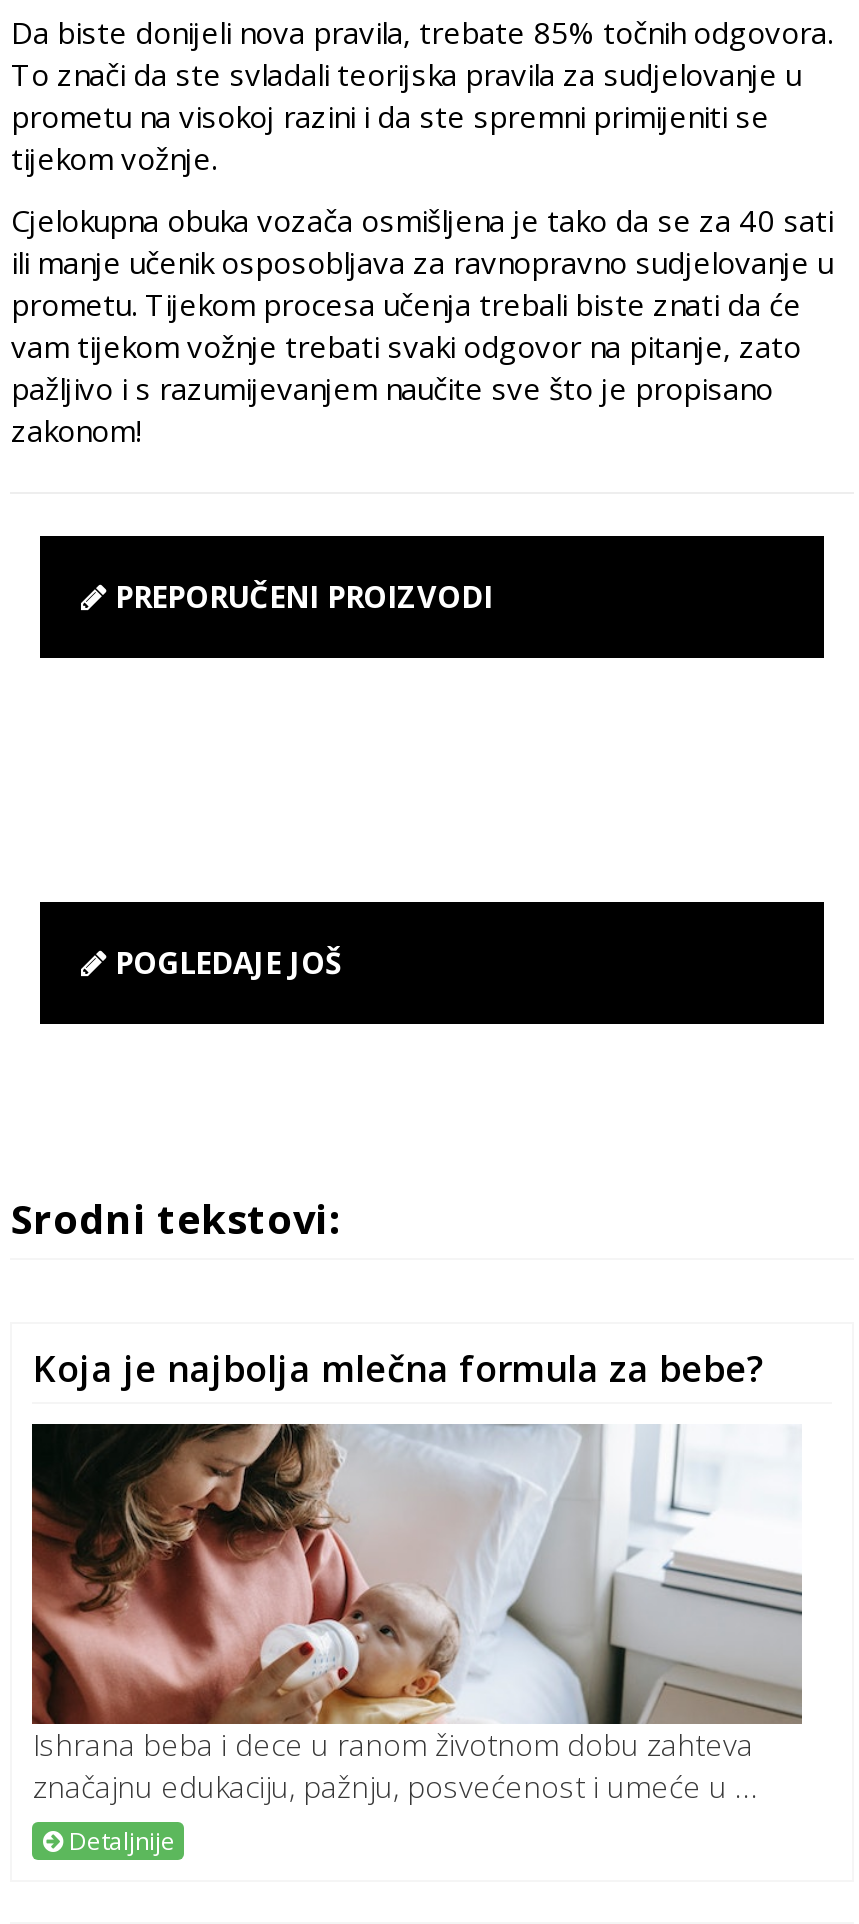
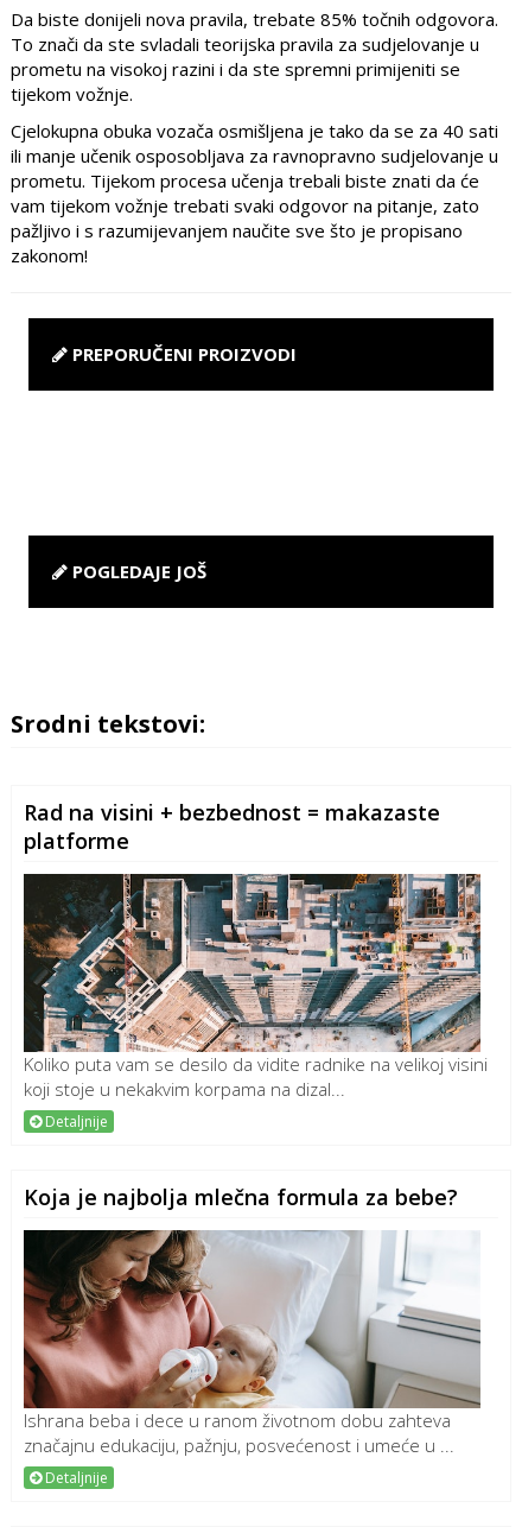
none -> [23,873,488,1132] [image] | Koliko puta vam se desilo da vidite radnike na velikoj visini | koji stoje u nekakvim korpama na dizal... | Detaljnije
none -> [24,798,441,855] Rad na visini + bezbednost = makazaste | platforme

